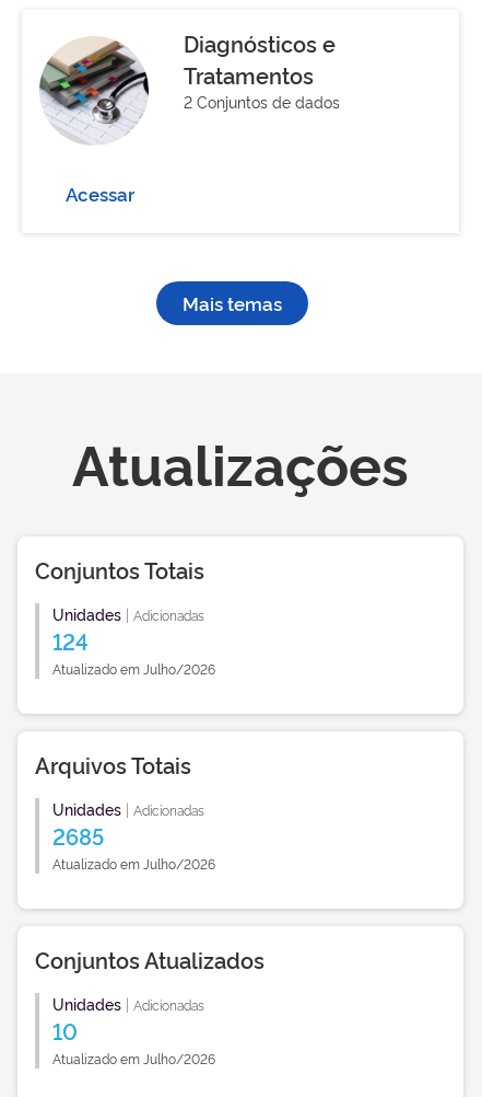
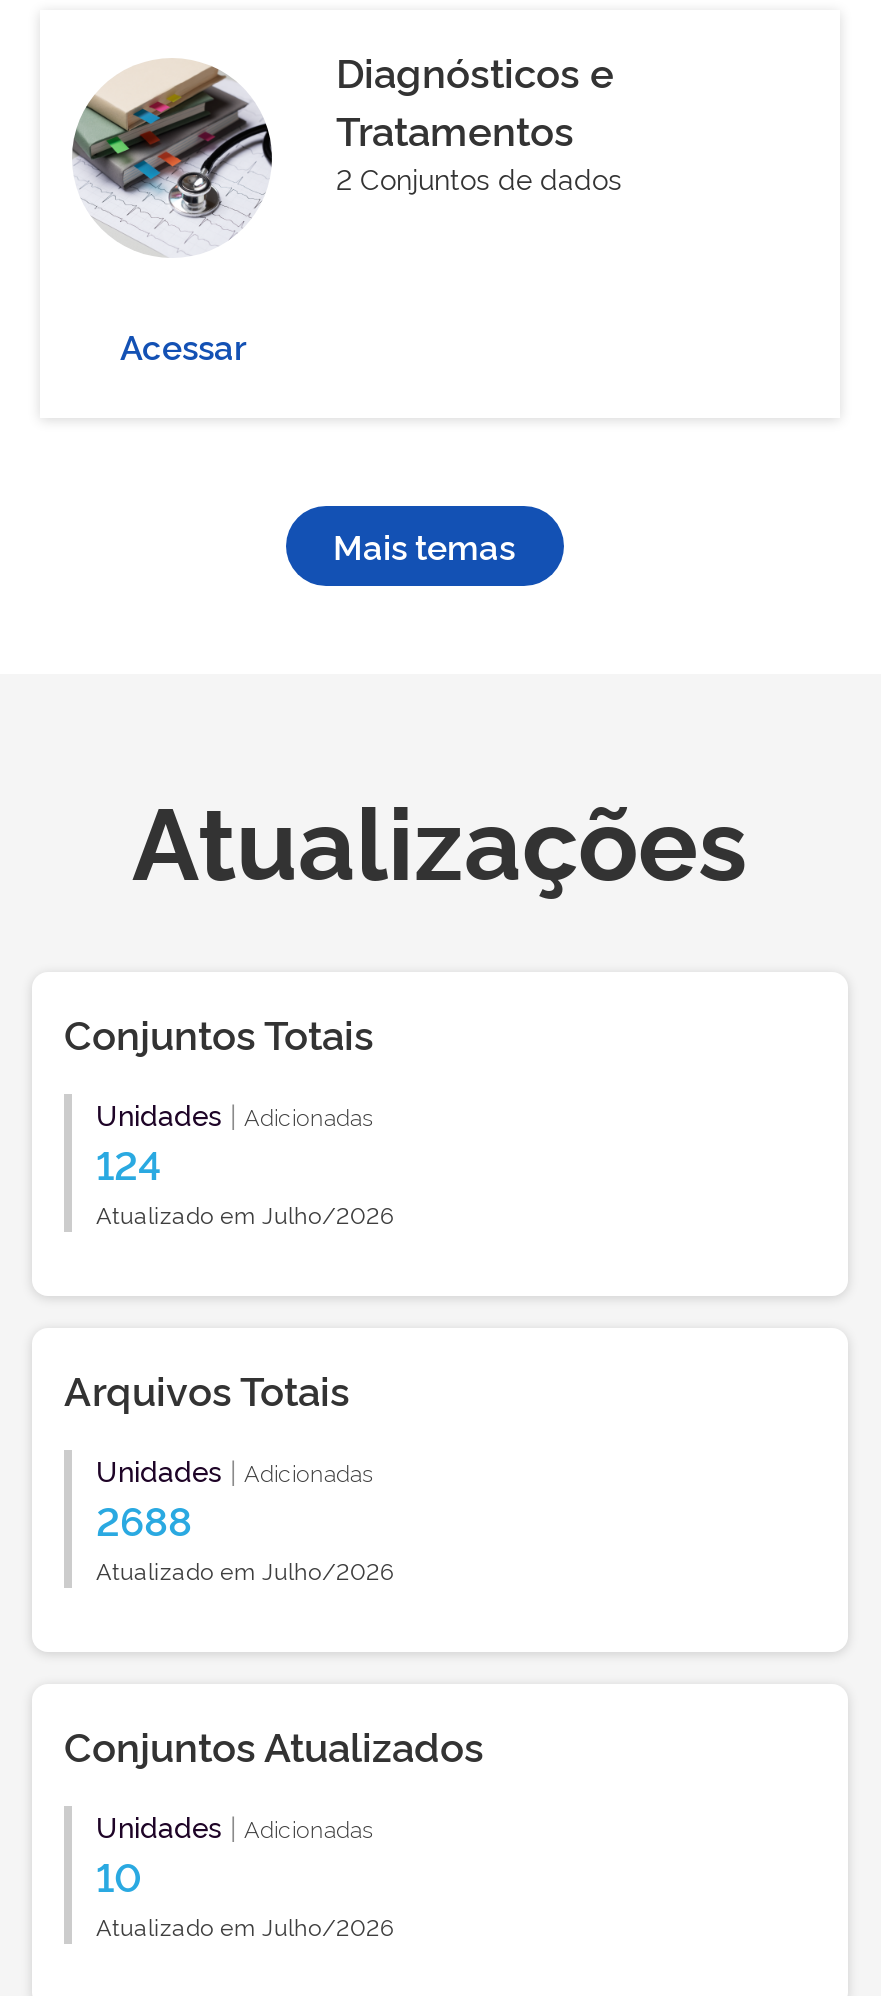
[52,819,104,850] 2685 -> [96,1489,192,1545] 2688

